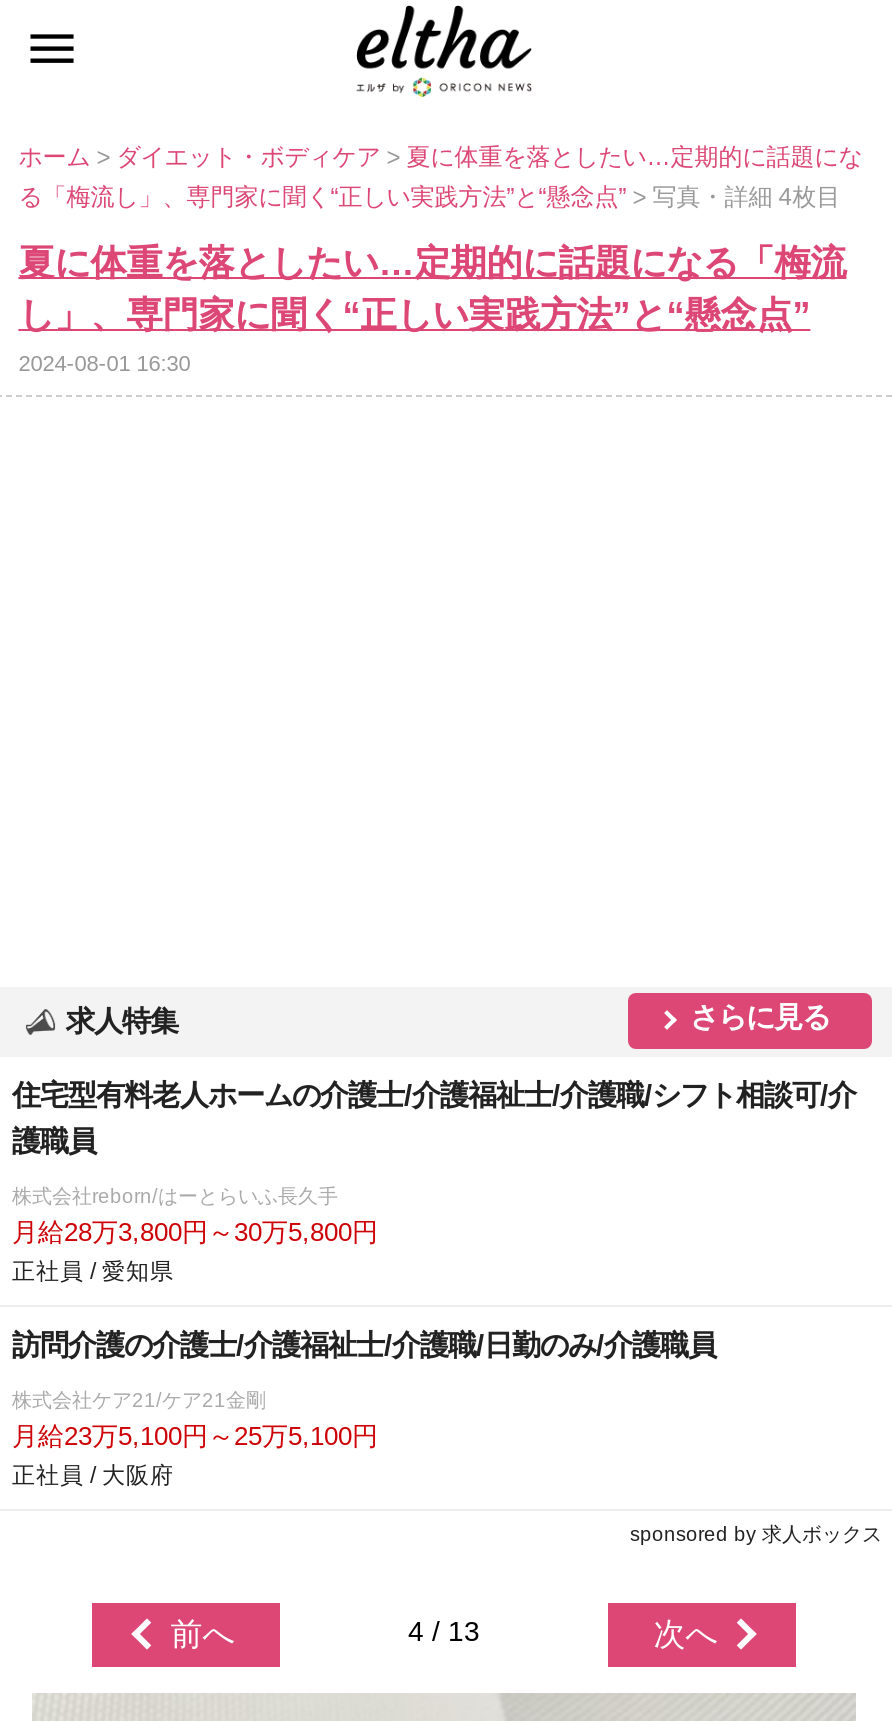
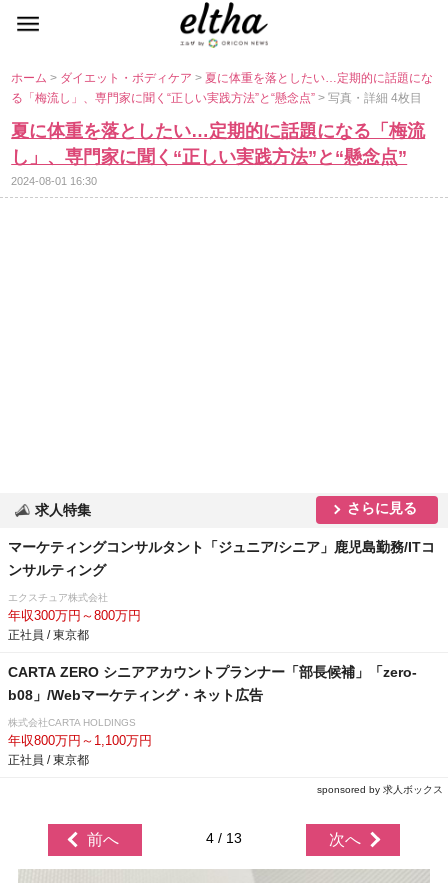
[12,1079,856,1157] 住宅型有料老人ホームの介護士/介護福祉士/介護職/シフト相談可/介 | 護職員 -> [8,539,435,578] マーケティングコンサルタント「ジュニア/シニア」鹿児島勤務/ITコ | ンサルティング
[12,1185,378,1283] 株式会社reborn/はーとらいふ長久手 | 月給28万3,800円～30万5,800円 | 正社員 / 愛知県 -> [8,592,141,641] エクスチュア株式会社 | 年収300万円～800万円 | 正社員 / 東京都
[12,1329,716,1361] 訪問介護の介護士/介護福祉士/介護職/日勤のみ/介護職員 -> [8,664,417,703] CARTA ZERO シニアアカウントプランナー「部長候補」「zero- | b08」/Webマーケティング・ネット広告
[12,1389,378,1487] 株式会社ケア21/ケア21金剛 | 月給23万5,100円～25万5,100円 | 正社員 / 大阪府 -> [8,717,152,766] 株式会社CARTA HOLDINGS | 年収800万円～1,100万円 | 正社員 / 東京都

